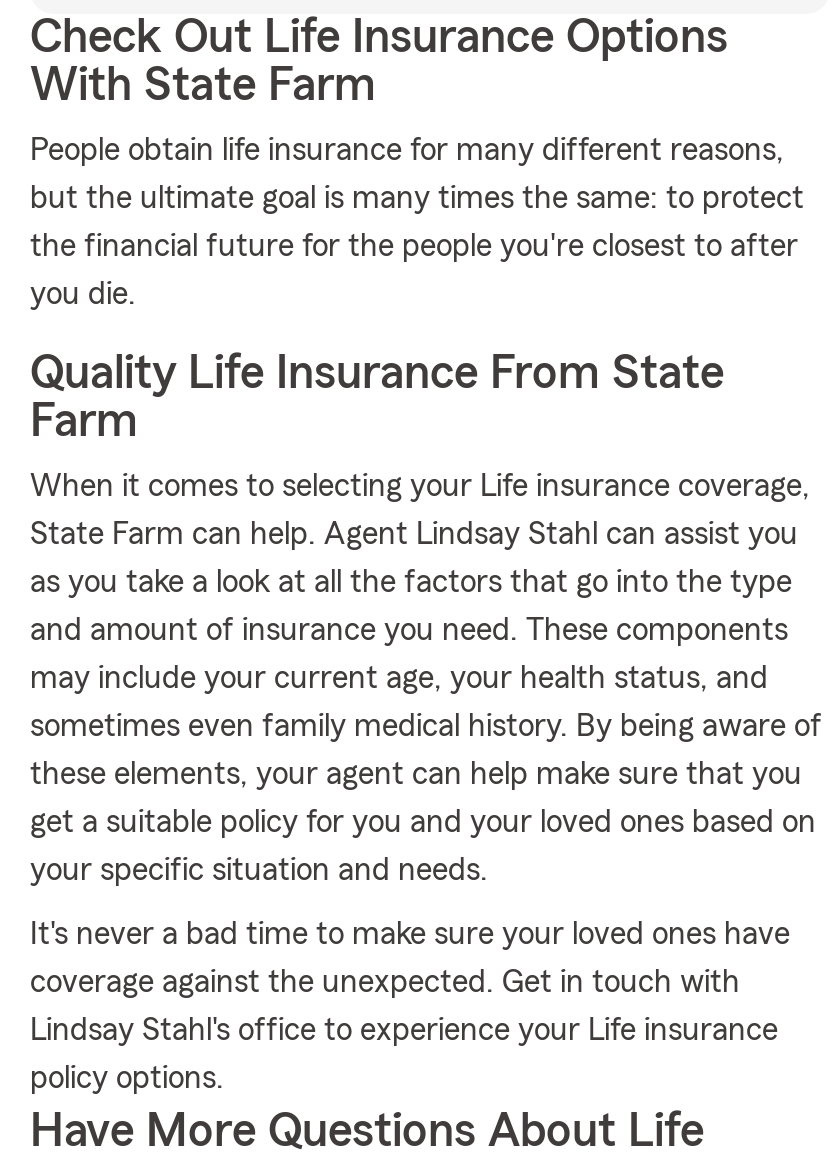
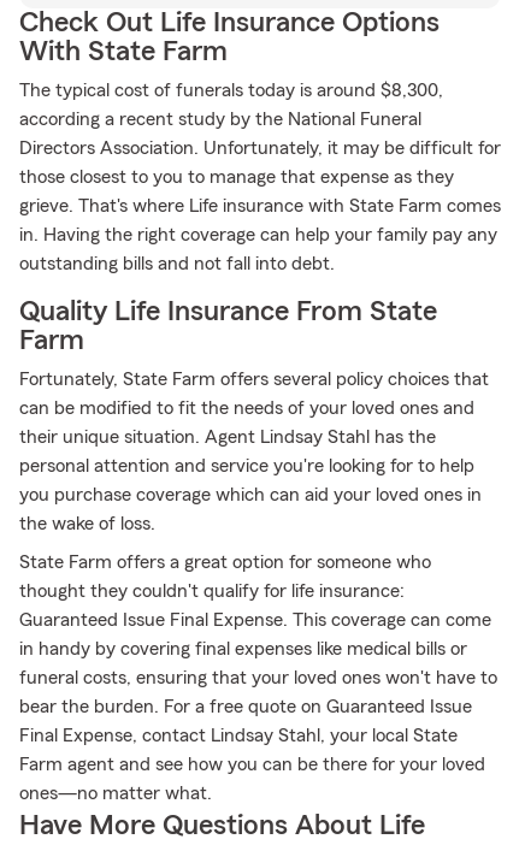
[30,134,804,310] People obtain life insurance for many different reasons, | but the ultimate goal is many times the same: to protect | the financial future for the people you're closest to after | you die. -> [19,81,501,273] The typical cost of funerals today is around $8,300, | according a recent study by the National Funeral | Directors Association. Unfortunately, it may be difficult for | those closest to you to manage that expense as they | grieve. That's where Life insurance with State Farm comes | in. Having the right coverage can help your family pay any | outstanding bills and not fall into debt.
[30,470,822,1094] When it comes to selecting your Life insurance coverage, | State Farm can help. Agent Lindsay Stahl can assist you | as you take a look at all the factors that go into the type | and amount of insurance you need. These components | may include your current age, your health status, and | sometimes even family medical history. By being aware of | these elements, your agent can help make sure that you | get a suitable policy for you and your loved ones based on | your specific situation and needs. | It's never a bad time to make sure your loved ones have | coverage against the unexpected. Get in touch with | Lindsay Stahl's office to experience your Life insurance | policy options. -> [19,370,497,803] Fortunately, State Farm offers several policy choices that | can be modified to fit the needs of your loved ones and | their unique situation. Agent Lindsay Stahl has the | personal attention and service you're looking for to help | you purchase coverage which can aid your loved ones in | the wake of loss. | State Farm offers a great option for someone who | thought they couldn't qualify for life insurance: | Guaranteed Issue Final Expense. This coverage can come | in handy by covering final expenses like medical bills or | funeral costs, ensuring that your loved ones won't have to | bear the burden. For a free quote on Guaranteed Issue | Final Expense, contact Lindsay Stahl, your local State | Farm agent and see how you can be there for your loved | ones—no matter what.

